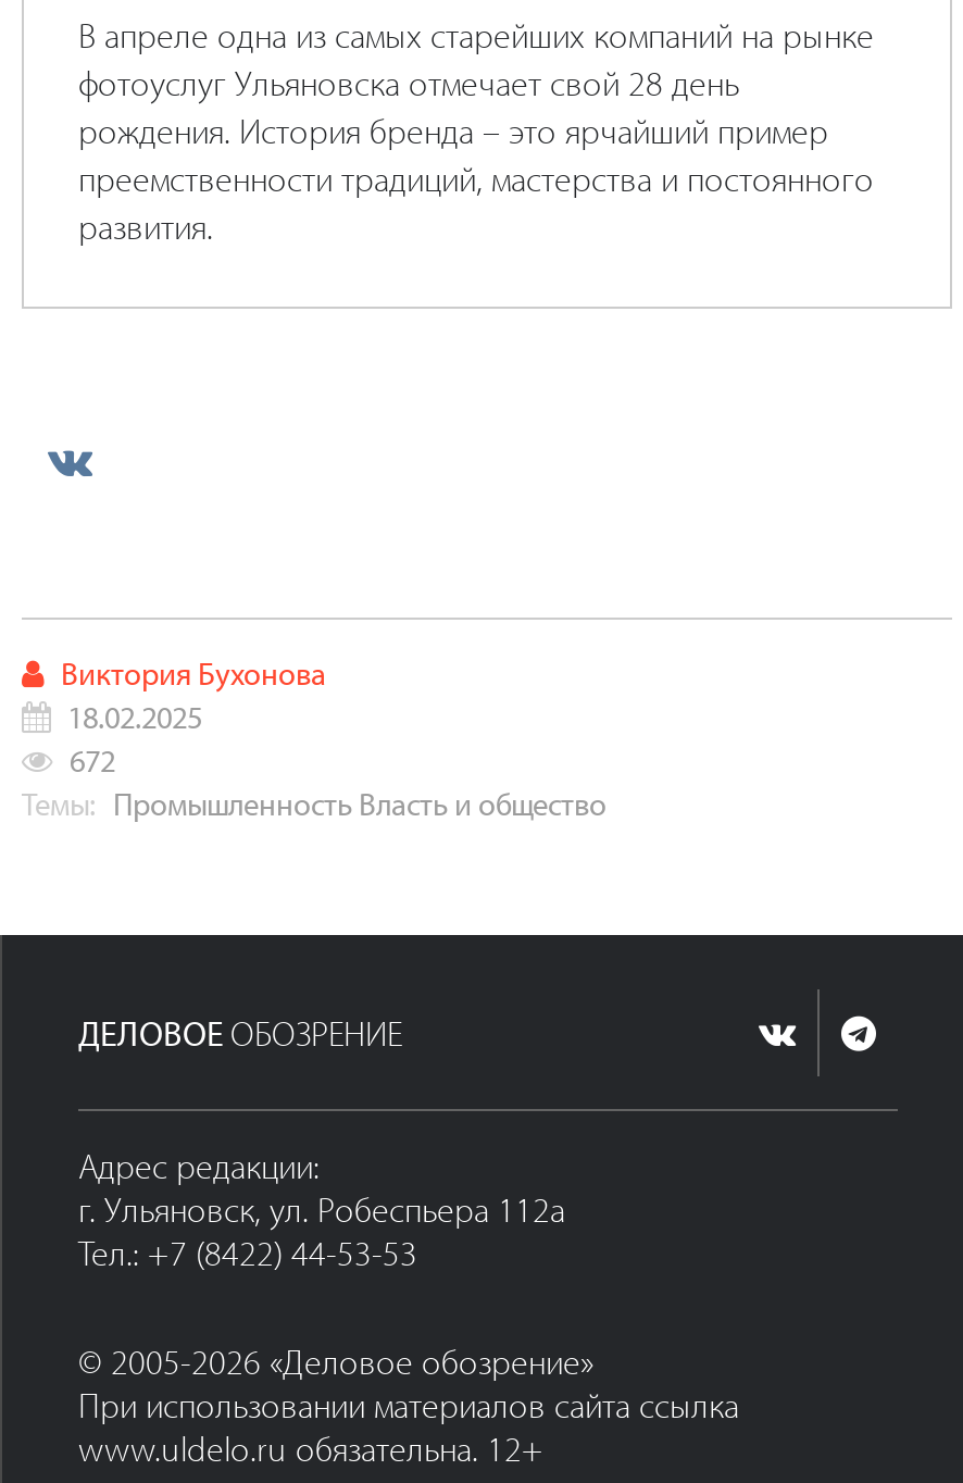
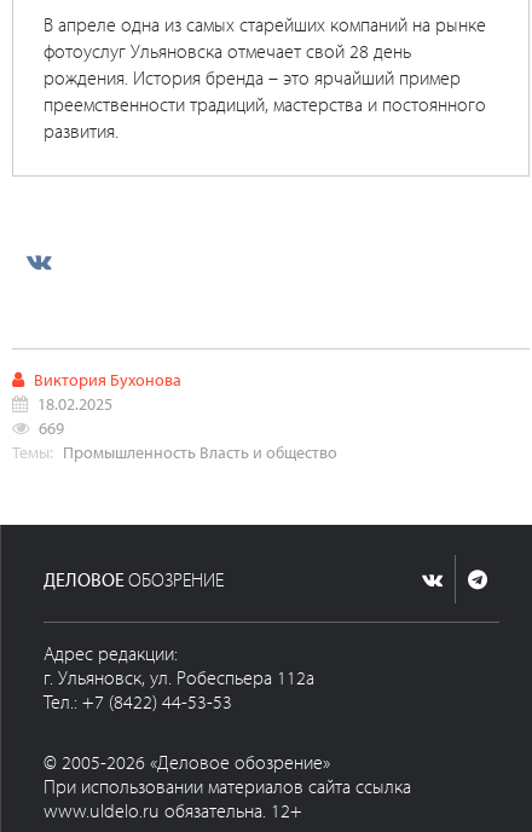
[63,738,115,780] 672 -> [35,416,64,438] 669

